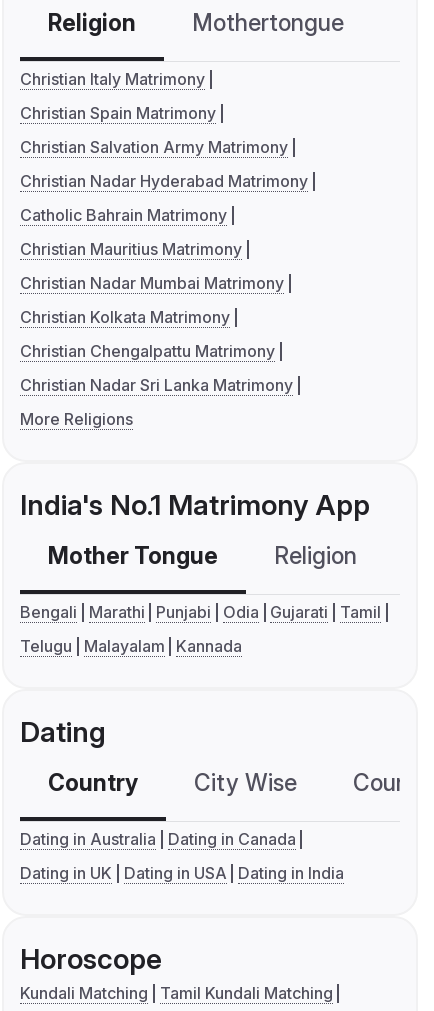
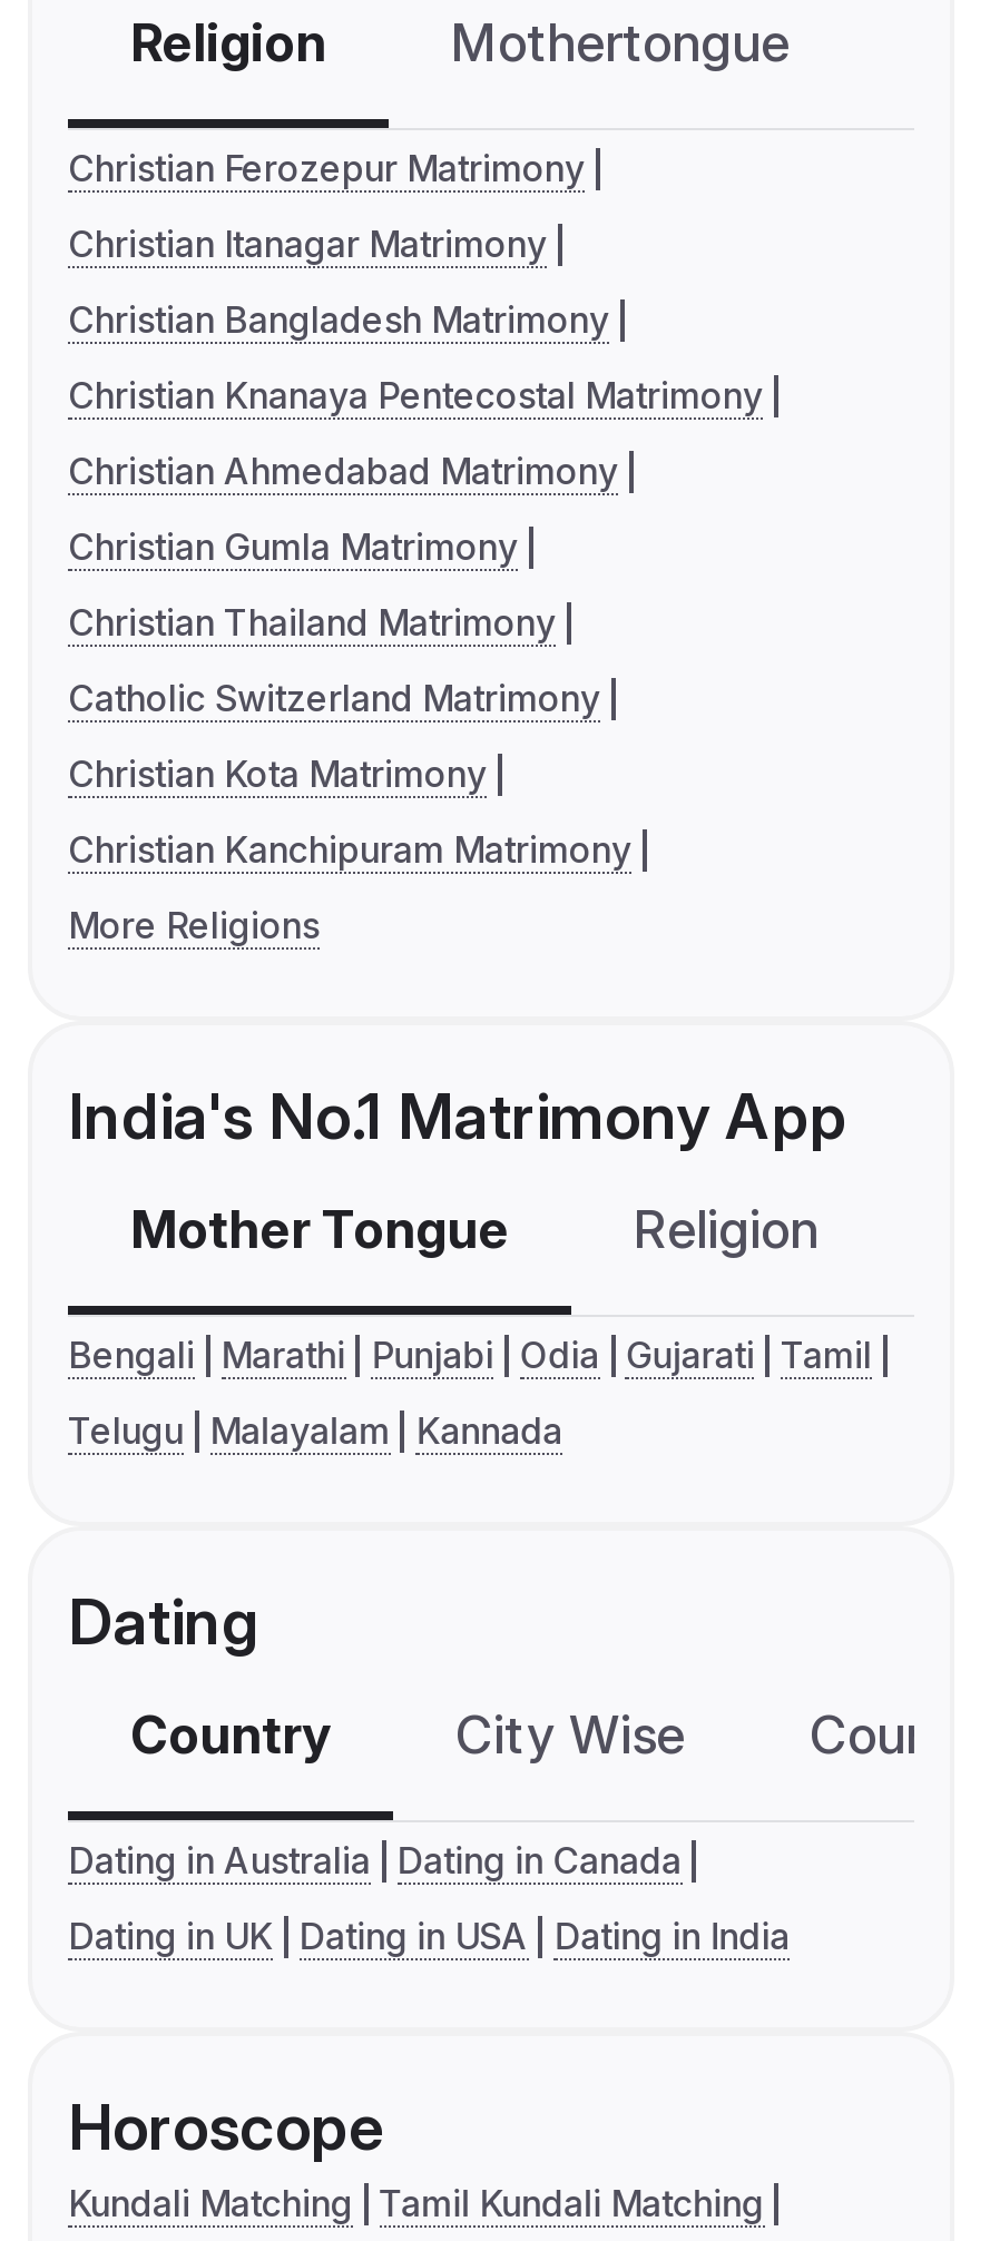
[20,69,205,89] Christian Italy Matrimony -> [68,147,585,191] Christian Ferozepur Matrimony
[20,103,216,123] Christian Spain Matrimony -> [68,222,547,267] Christian Itanagar Matrimony
[20,137,288,157] Christian Salvation Army Matrimony -> [68,298,609,342] Christian Bangladesh Matrimony
[20,171,308,191] Christian Nadar Hyderabad Matrimony -> [68,374,763,418] Christian Knanaya Pentecostal Matrimony
[20,205,227,225] Catholic Bahrain Matrimony -> [68,449,618,494] Christian Ahmedabad Matrimony
[20,239,242,259] Christian Mauritius Matrimony -> [68,525,518,570] Christian Gumla Matrimony
[20,273,284,293] Christian Nadar Mumbai Matrimony -> [68,601,556,645] Christian Thailand Matrimony
[20,307,230,327] Christian Kolkata Matrimony -> [68,676,600,721] Catholic Switzerland Matrimony
[20,341,275,361] Christian Chengalpattu Matrimony -> [68,752,487,797] Christian Kota Matrimony
[20,375,293,395] Christian Nadar Sri Lanka Matrimony -> [68,828,631,872] Christian Kanchipuram Matrimony

